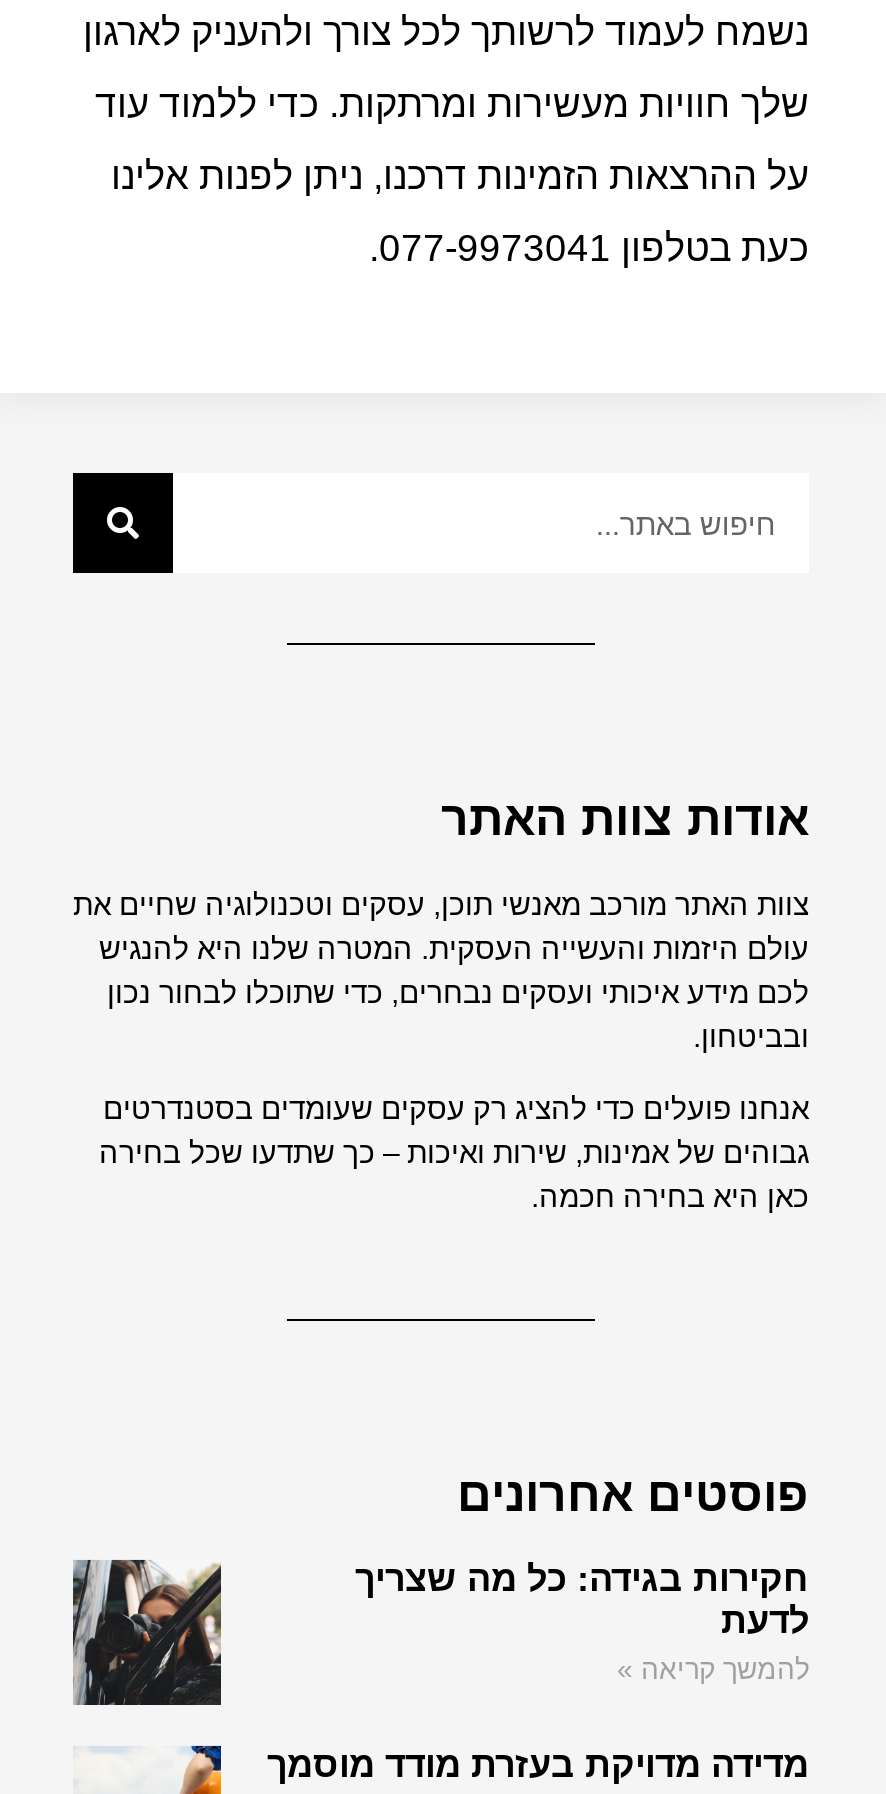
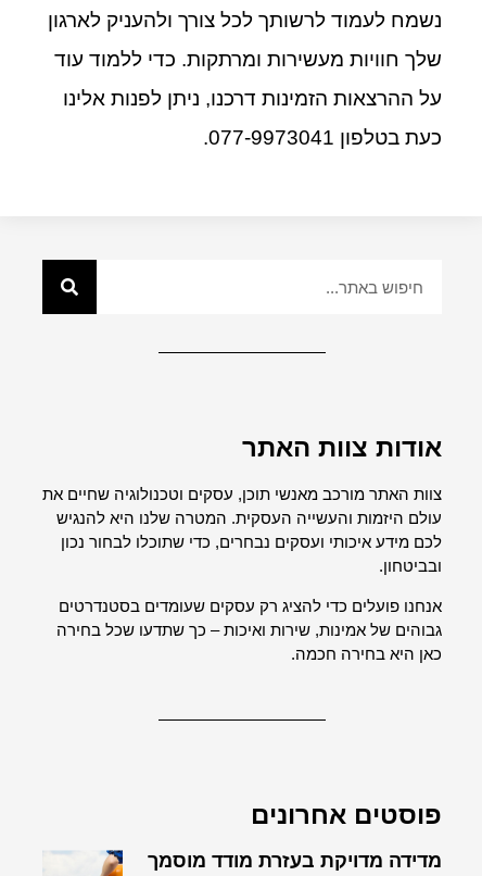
[71,1559,223,1709] [image] -> none
[355,1559,809,1685] חקירות בגידה: כל מה שצריך | לדעת | להמשך קריאה » -> none

